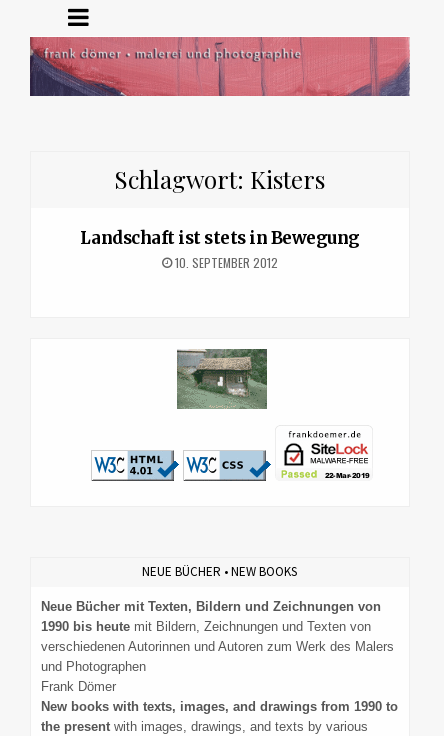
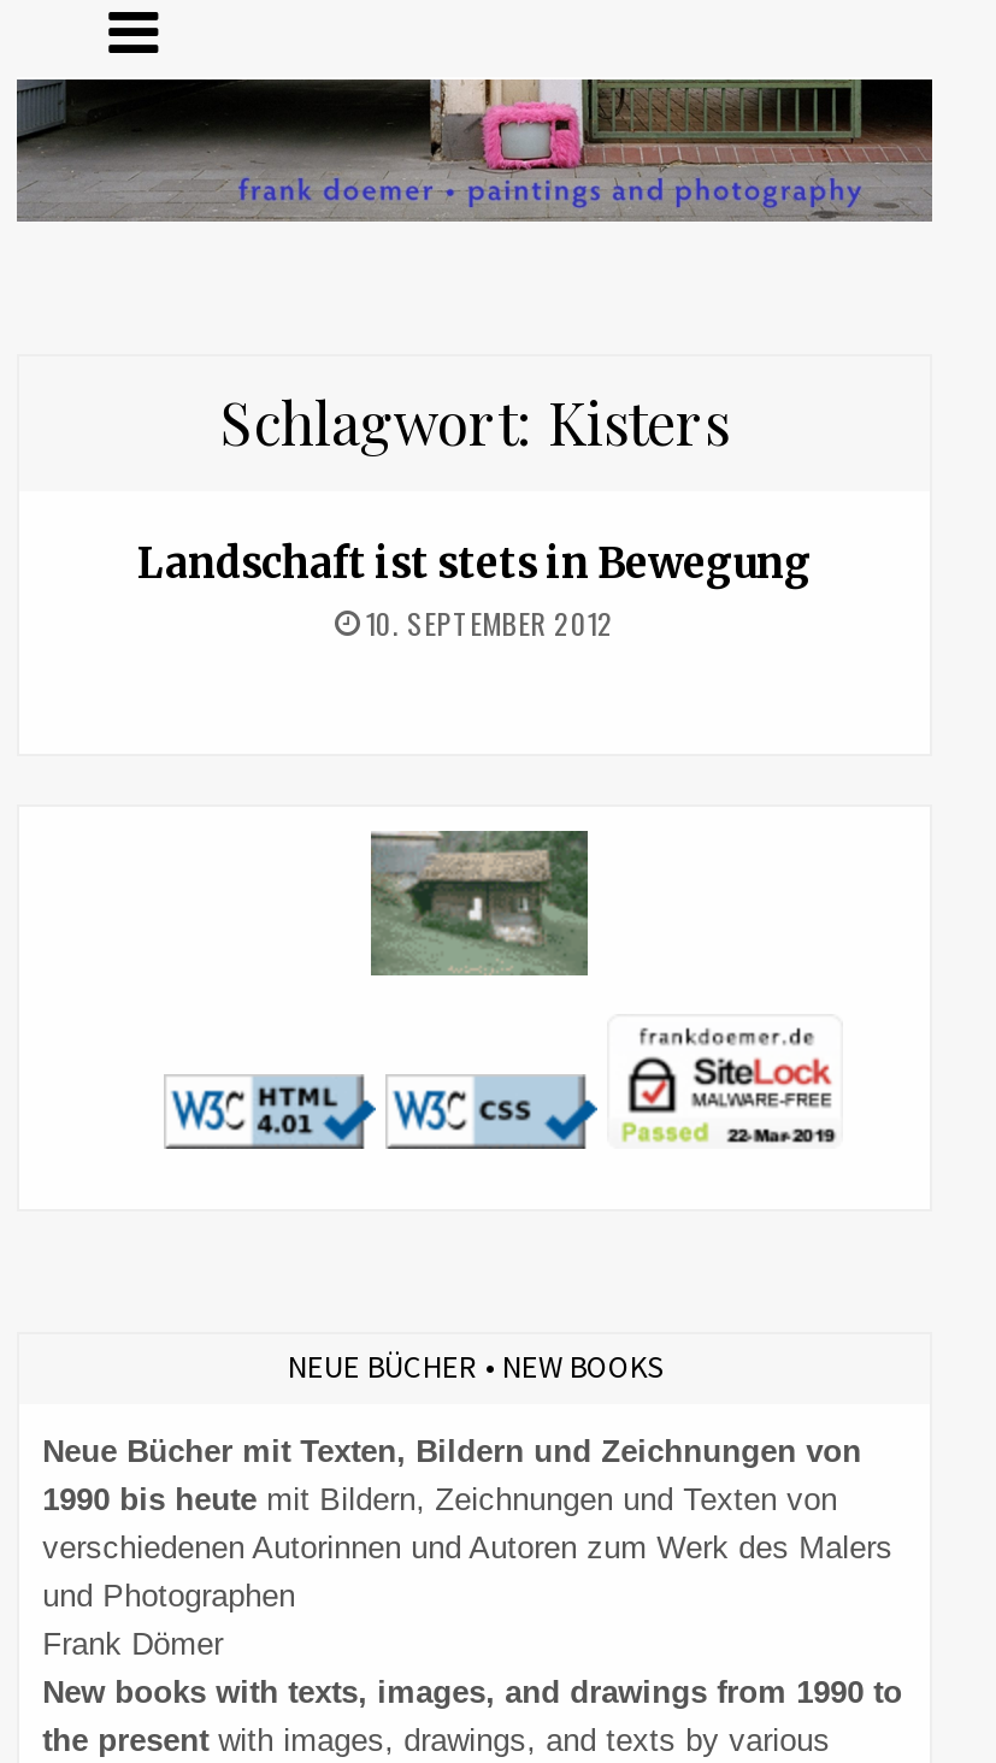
[29,36,410,97] [image] -> [17,77,935,222] [image]

